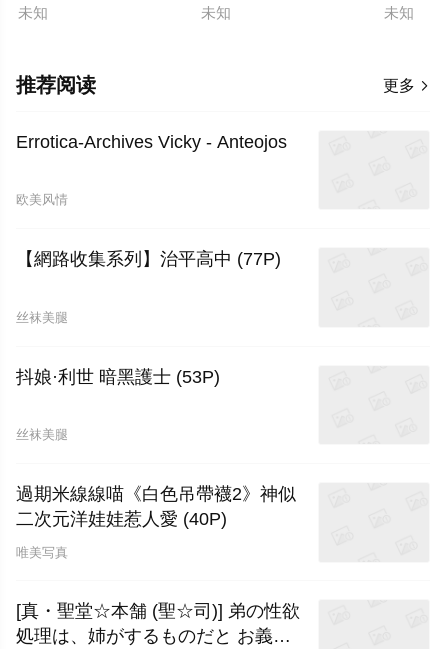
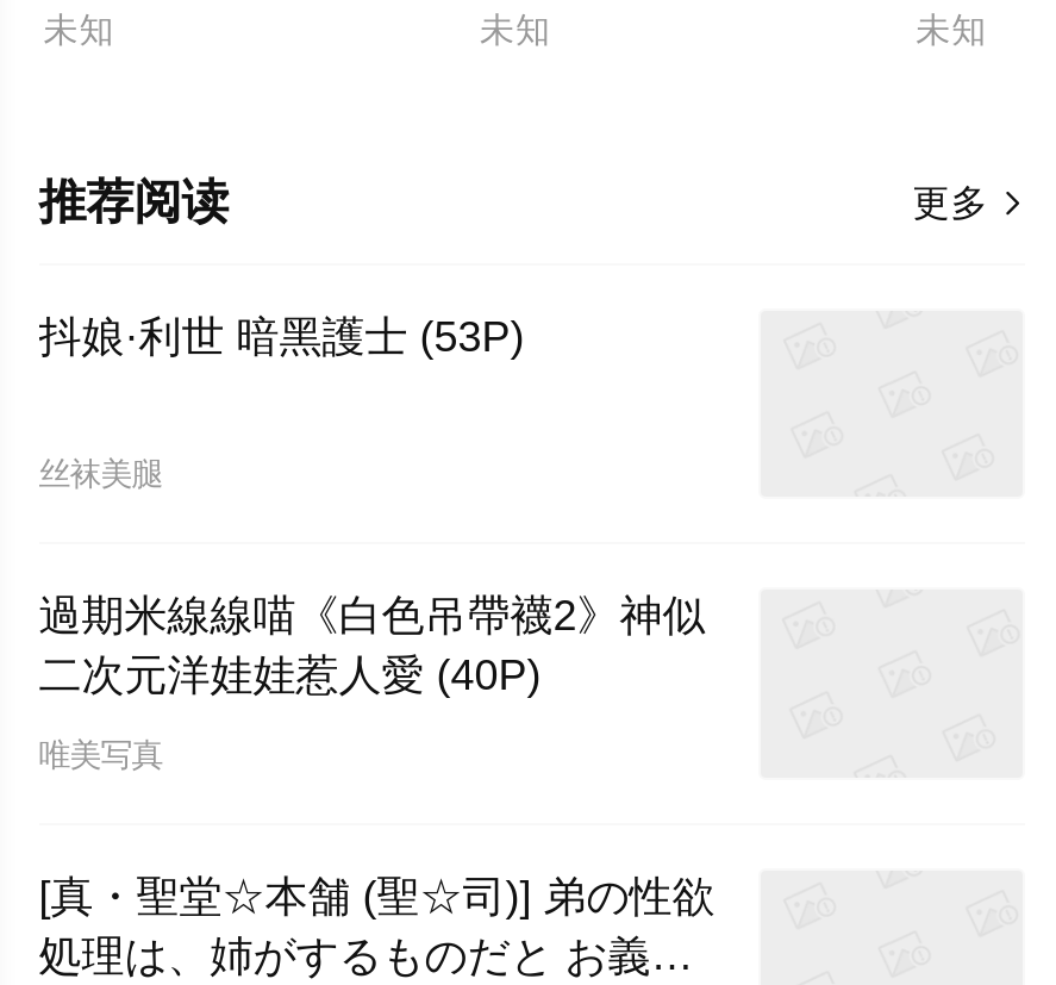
[16,132,287,325] Errotica-Archives Vicky - Anteojos | 欧美风情 | 【網路收集系列】治平高中 (77P) | 丝袜美腿 -> none

